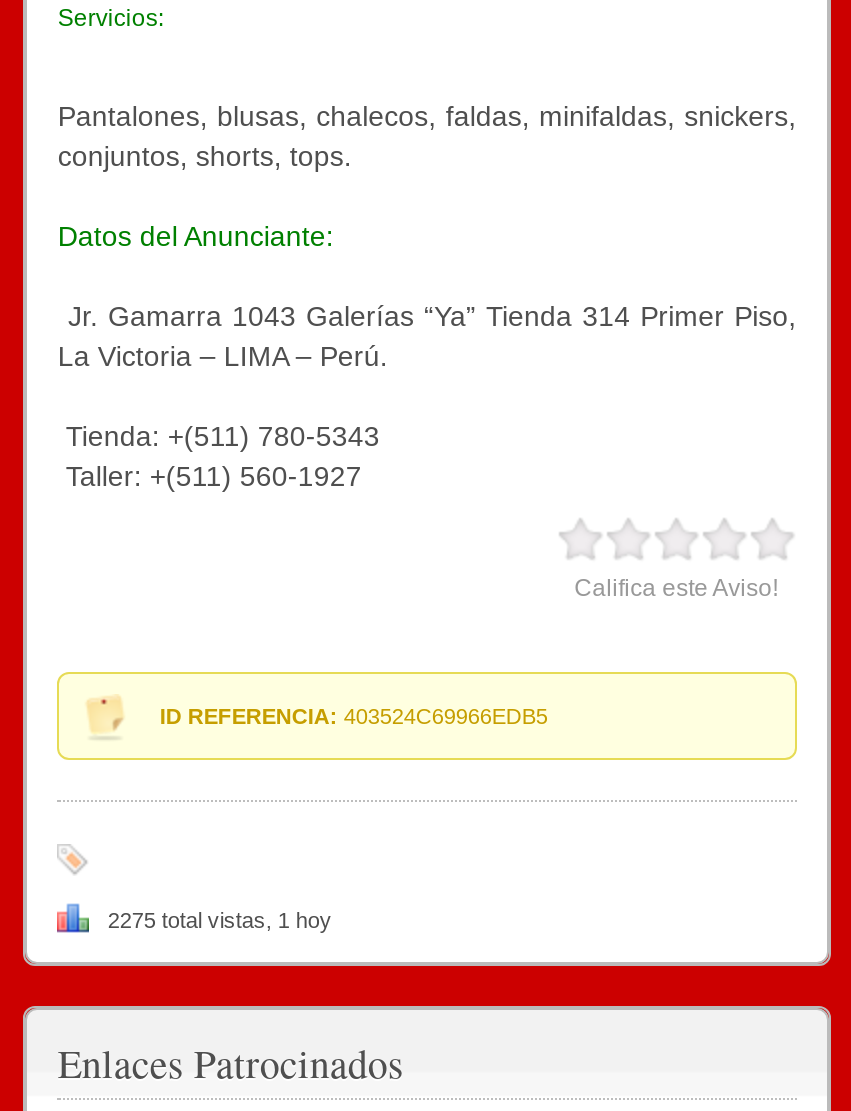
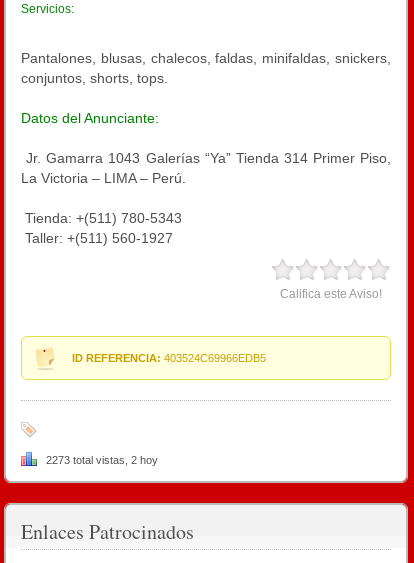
[108,908,332,932] 2275 total vistas, 1 hoy -> [46,454,158,466] 2273 total vistas, 2 hoy

